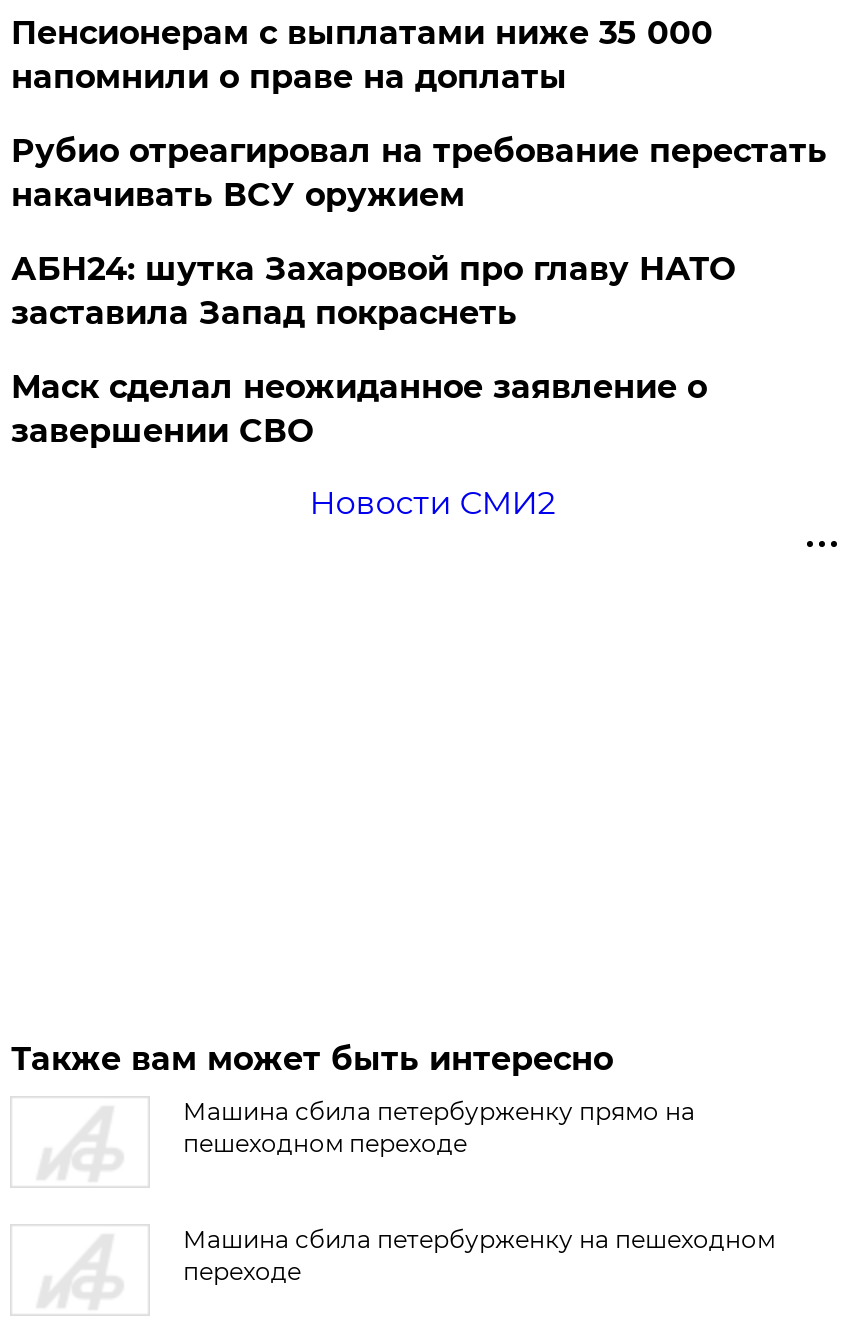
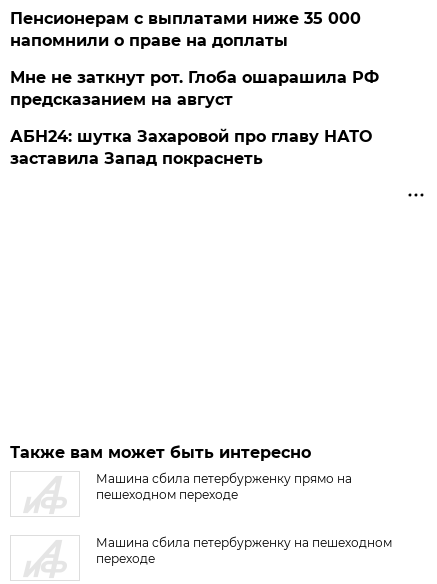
[11,132,827,214] Рубио отреагировал на требование перестать | накачивать ВСУ оружием -> [10,68,379,109] Мне не заткнут рот. Глоба ошарашила РФ | предсказанием на август
[11,368,707,522] Маск сделал неожиданное заявление о | завершении СВО | Новости СМИ2 -> none

